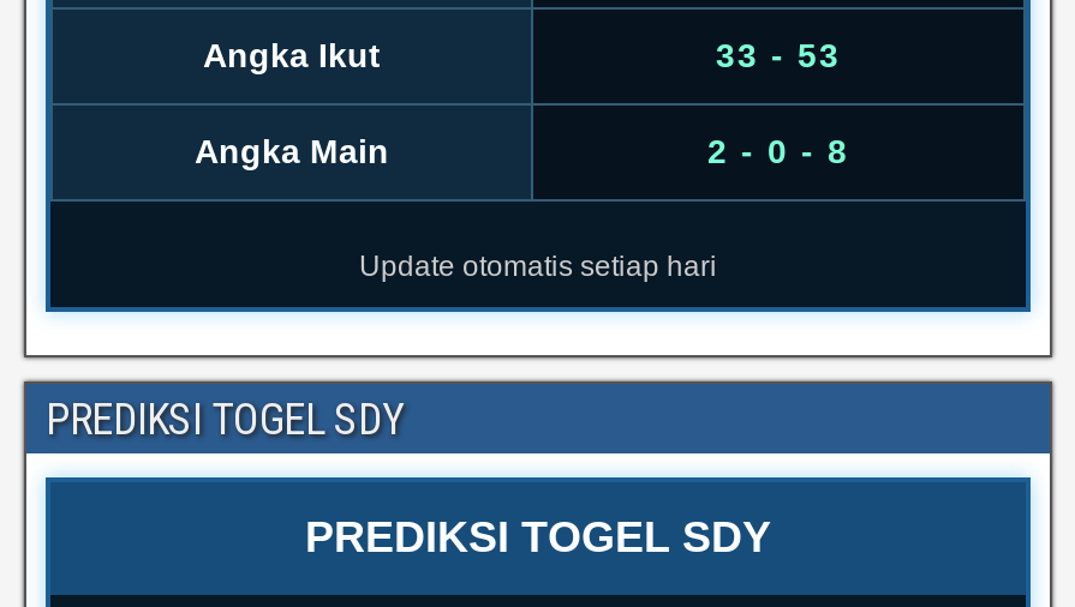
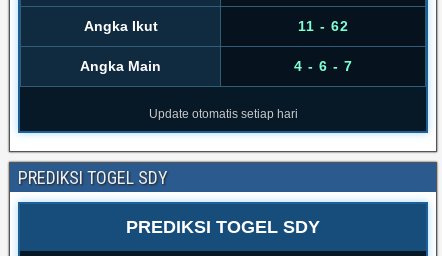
[716,36,841,75] 33 - 53 -> [297,18,348,34] 11 - 62
[707,132,849,171] 2 - 0 - 8 -> [293,58,352,74] 4 - 6 - 7

